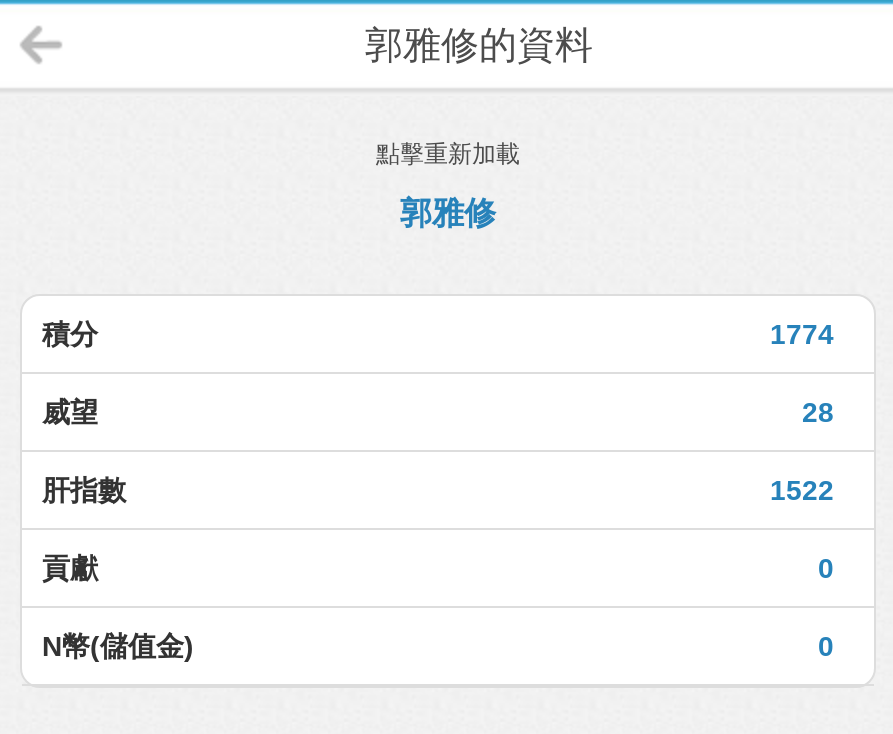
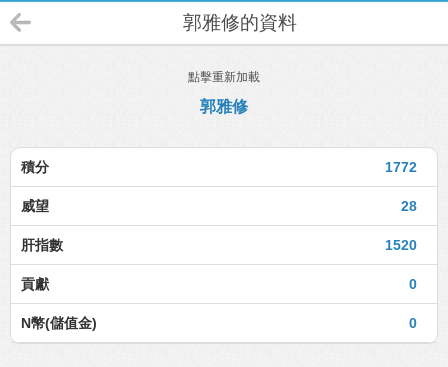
[770,318,834,350] 1774 -> [385,159,417,175] 1772
[770,474,834,506] 1522 -> [385,237,417,253] 1520

